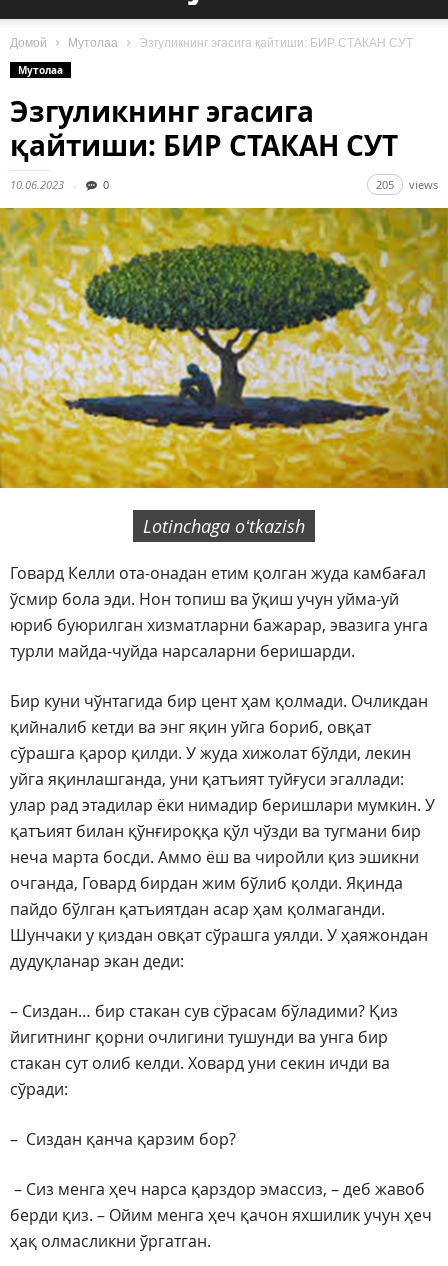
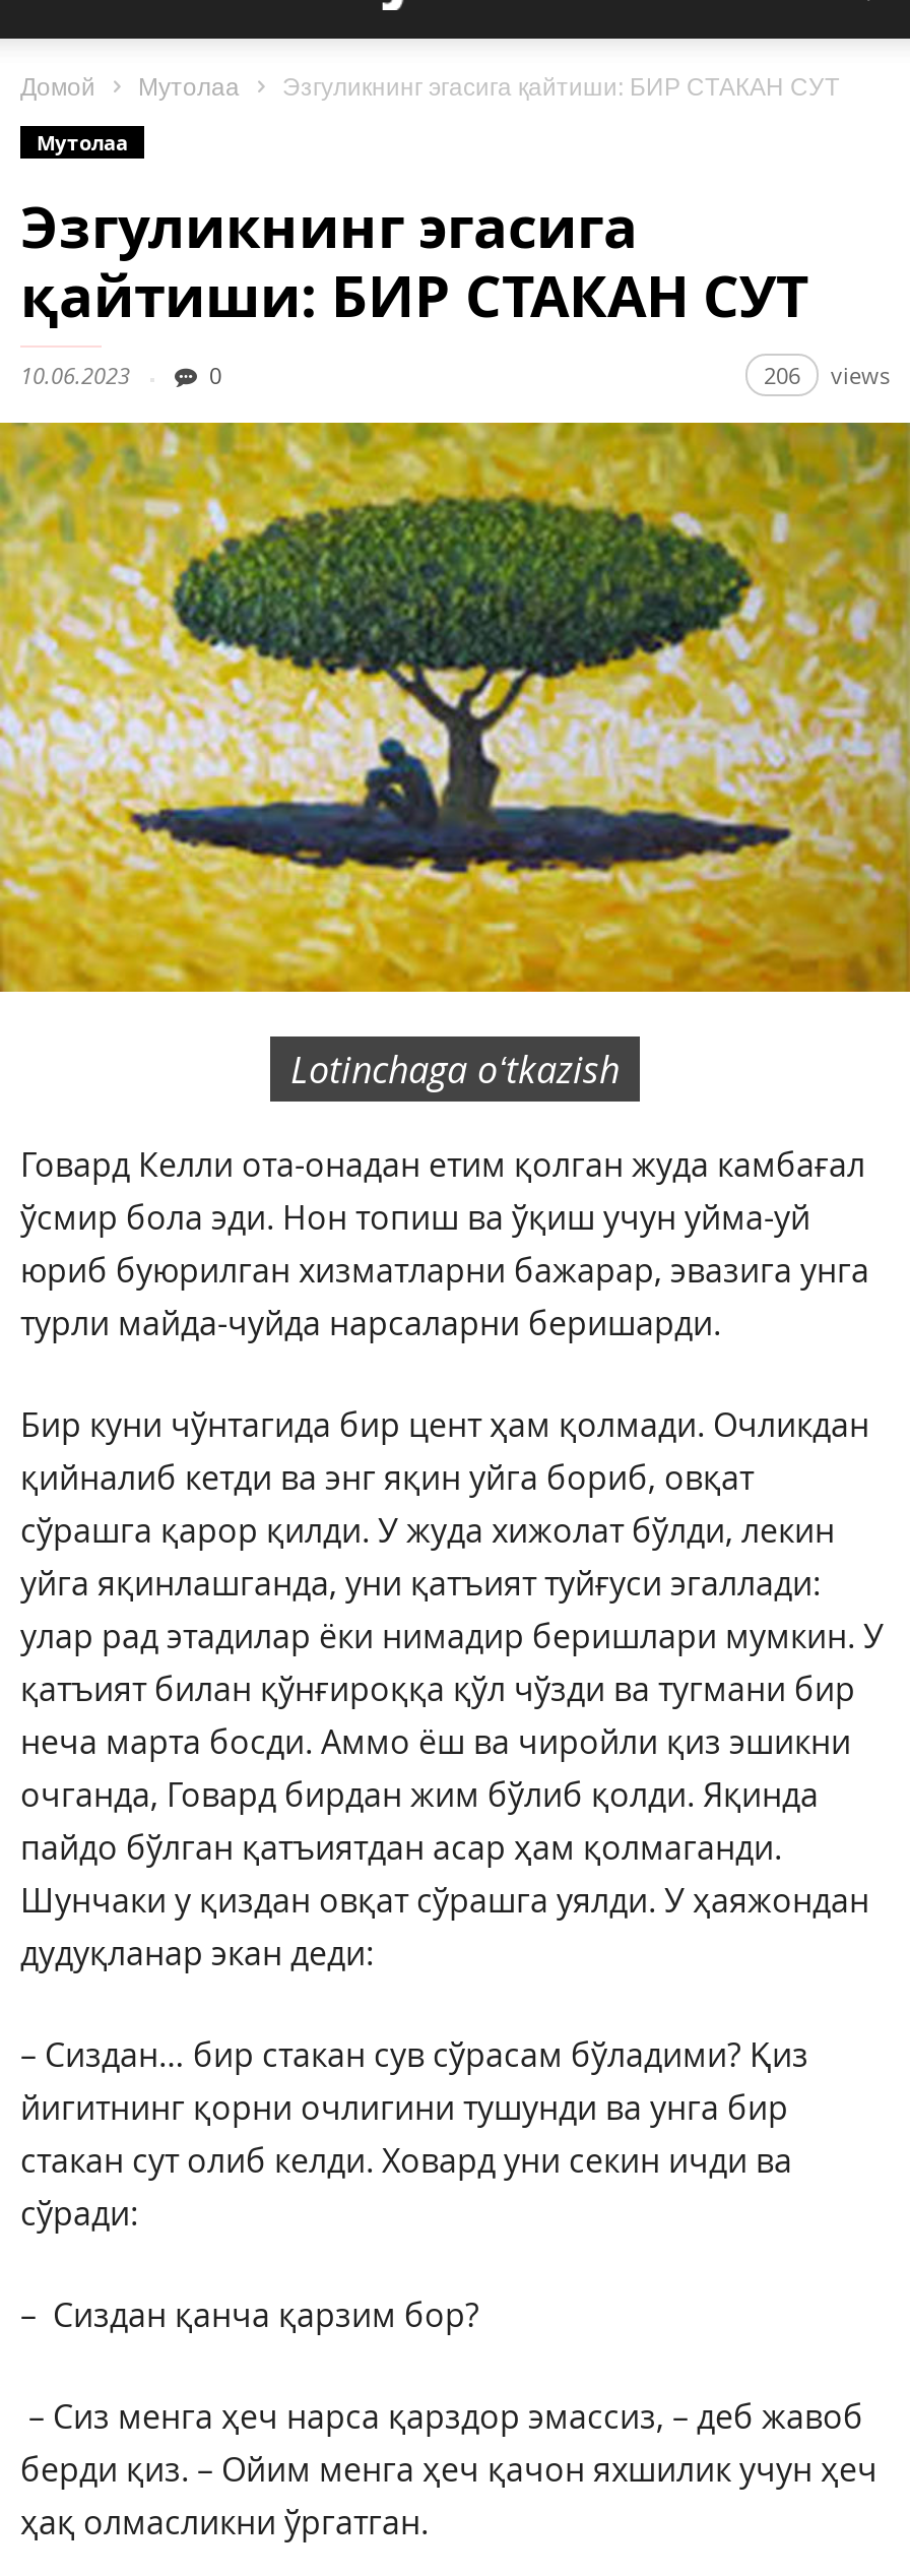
[376,177,438,192] 205 views -> [764,360,890,390] 206 views

